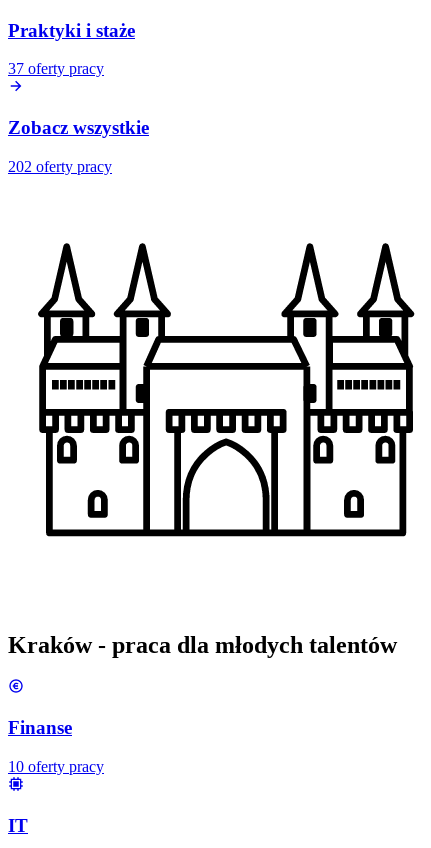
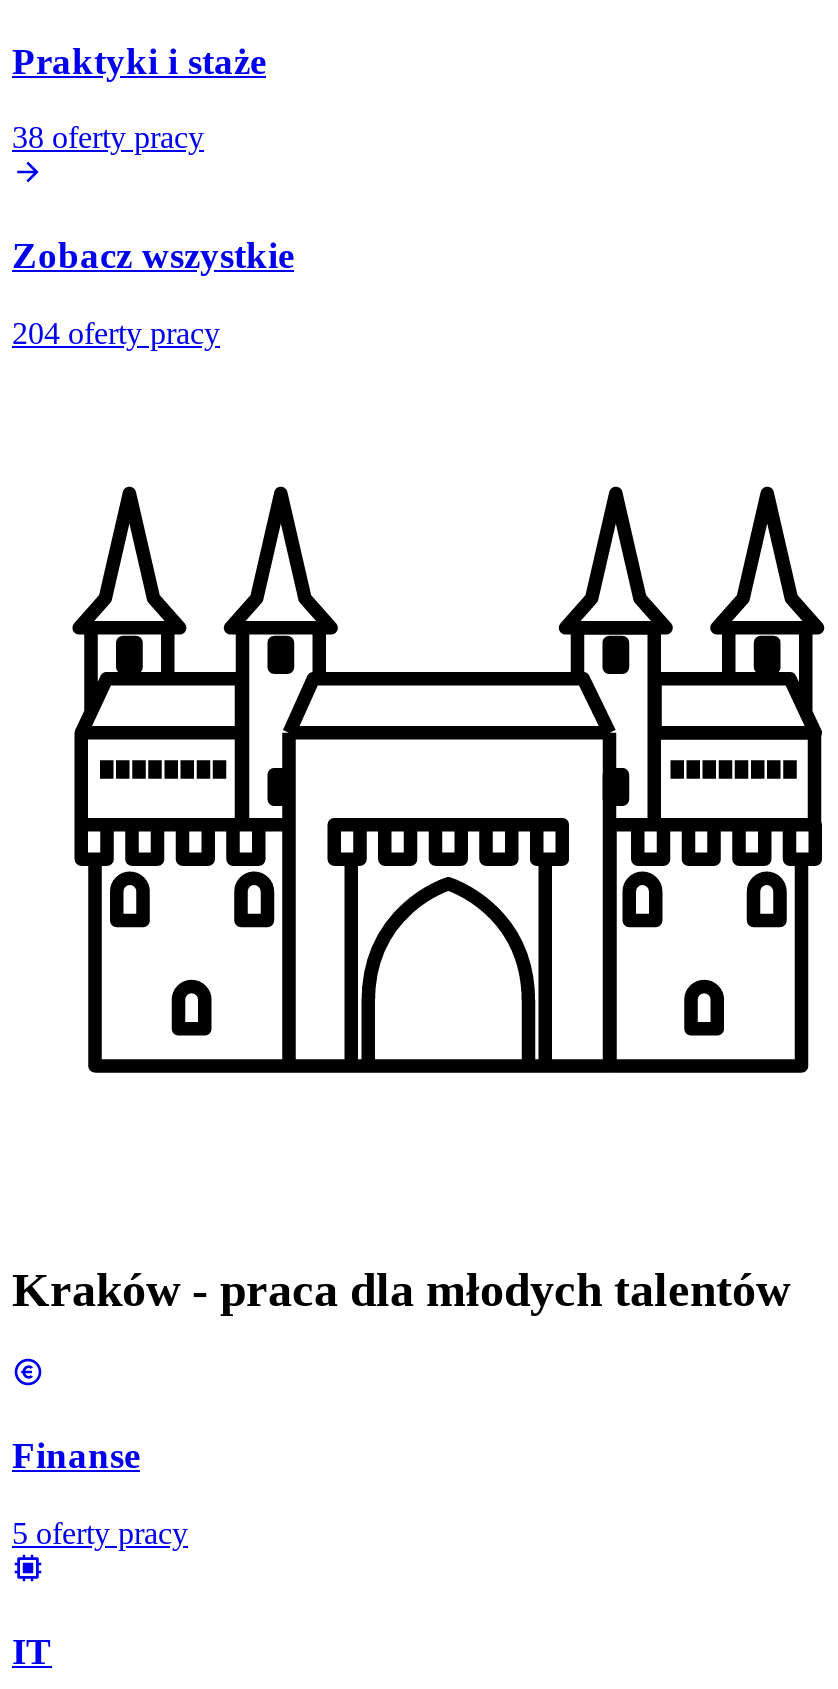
[8,60,104,77] 37 oferty pracy -> [12,120,204,154] 38 oferty pracy
[8,158,112,175] 202 oferty pracy -> [12,315,220,349] 204 oferty pracy
[8,758,104,775] 10 oferty pracy -> [12,1516,188,1550] 5 oferty pracy

